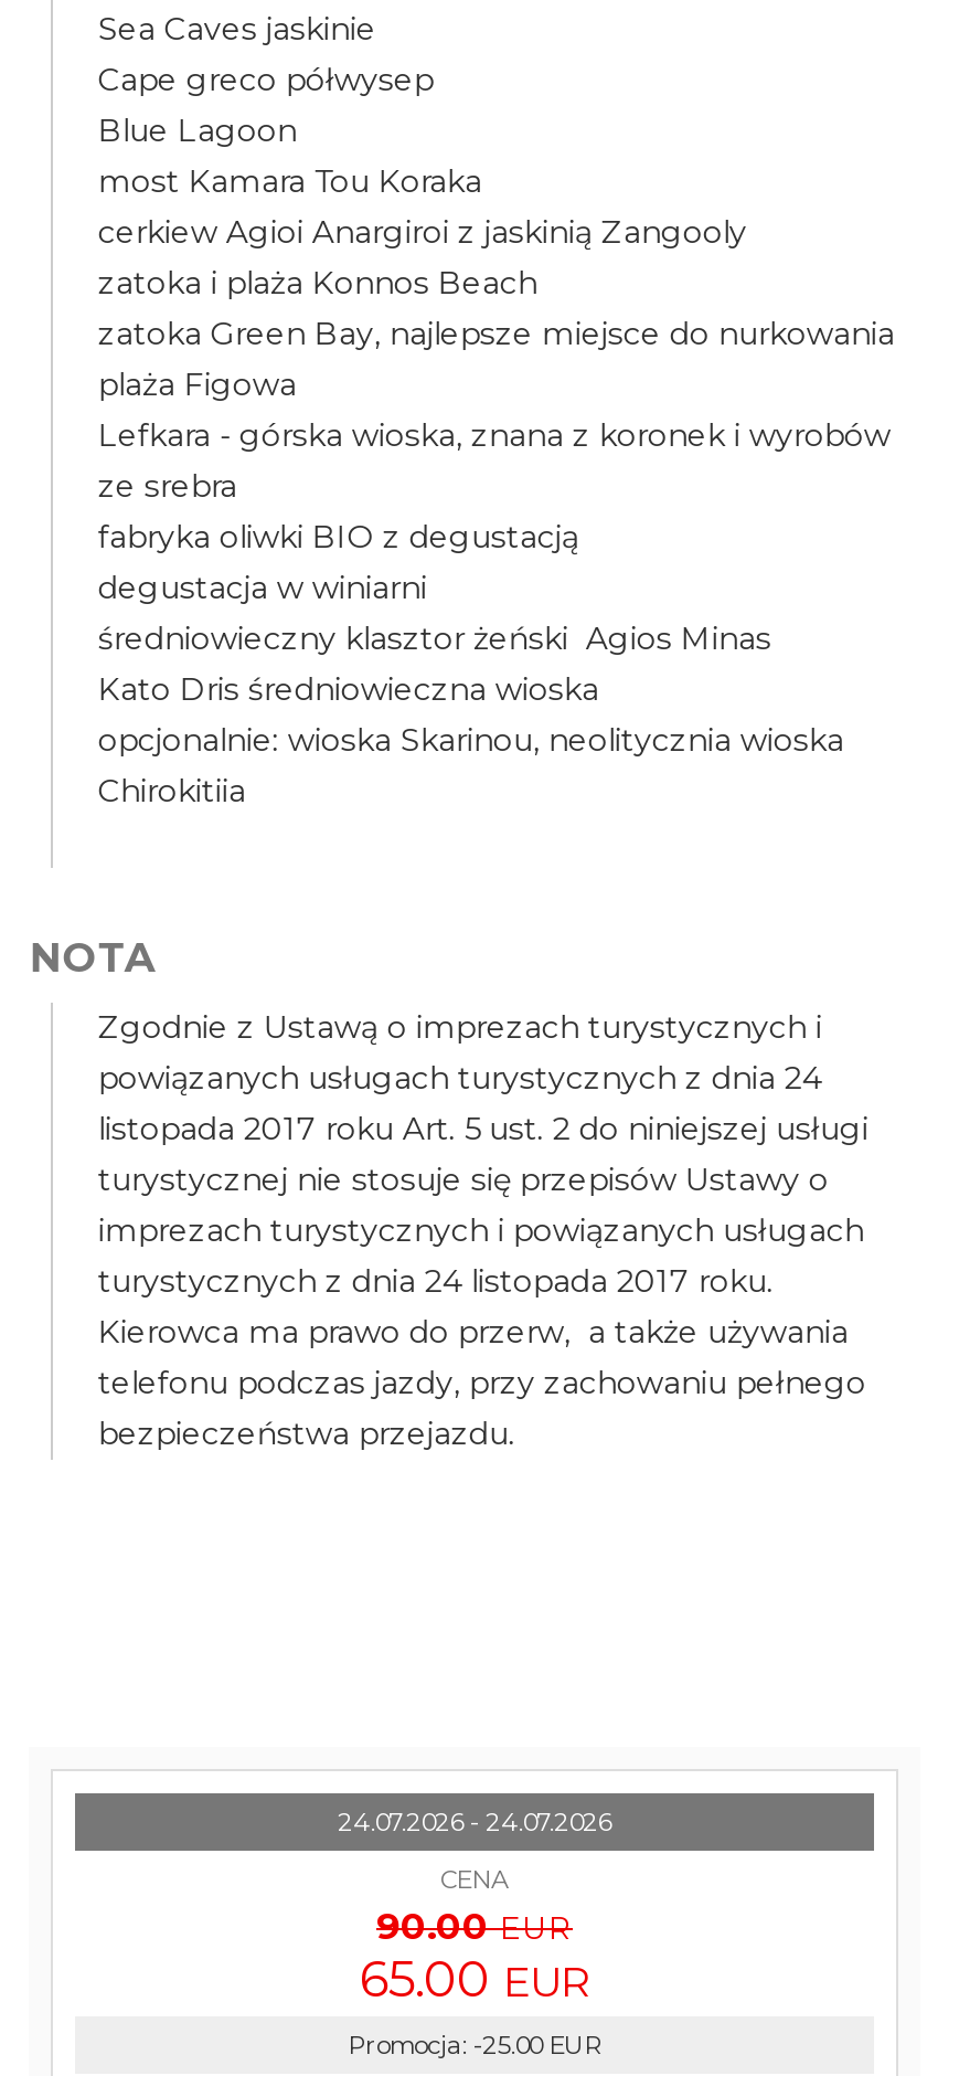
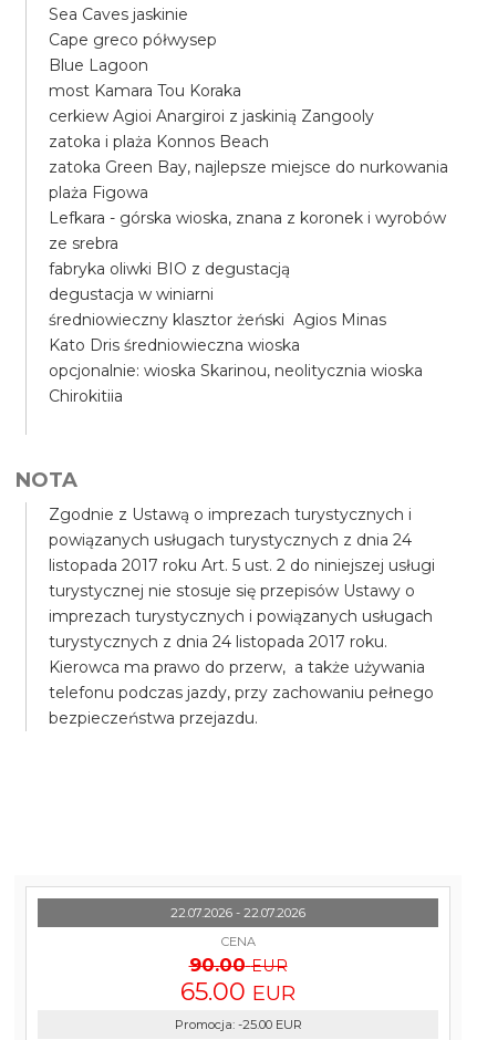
[338,1807,611,1837] 24.07.2026 - 24.07.2026 -> [170,905,305,921] 22.07.2026 - 22.07.2026

